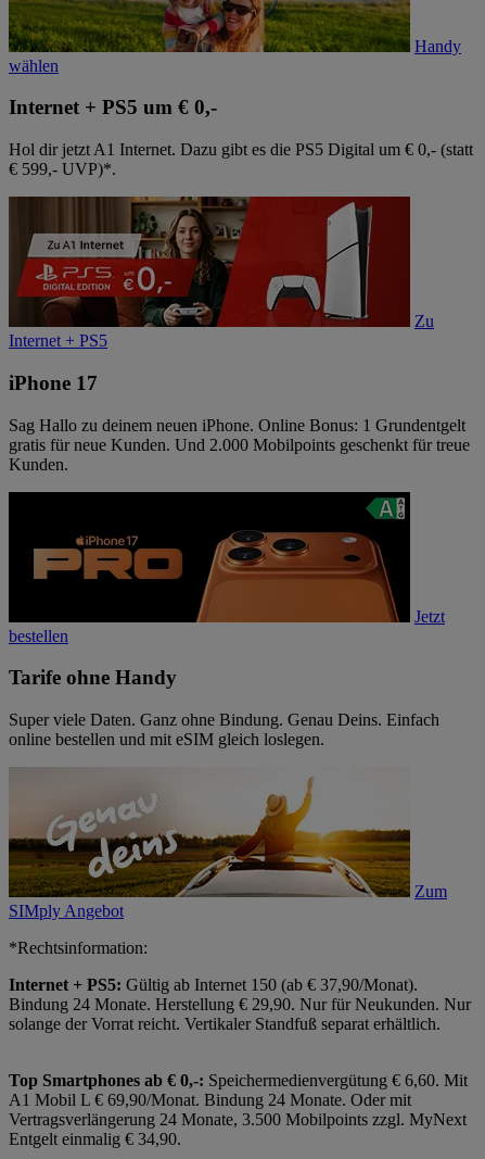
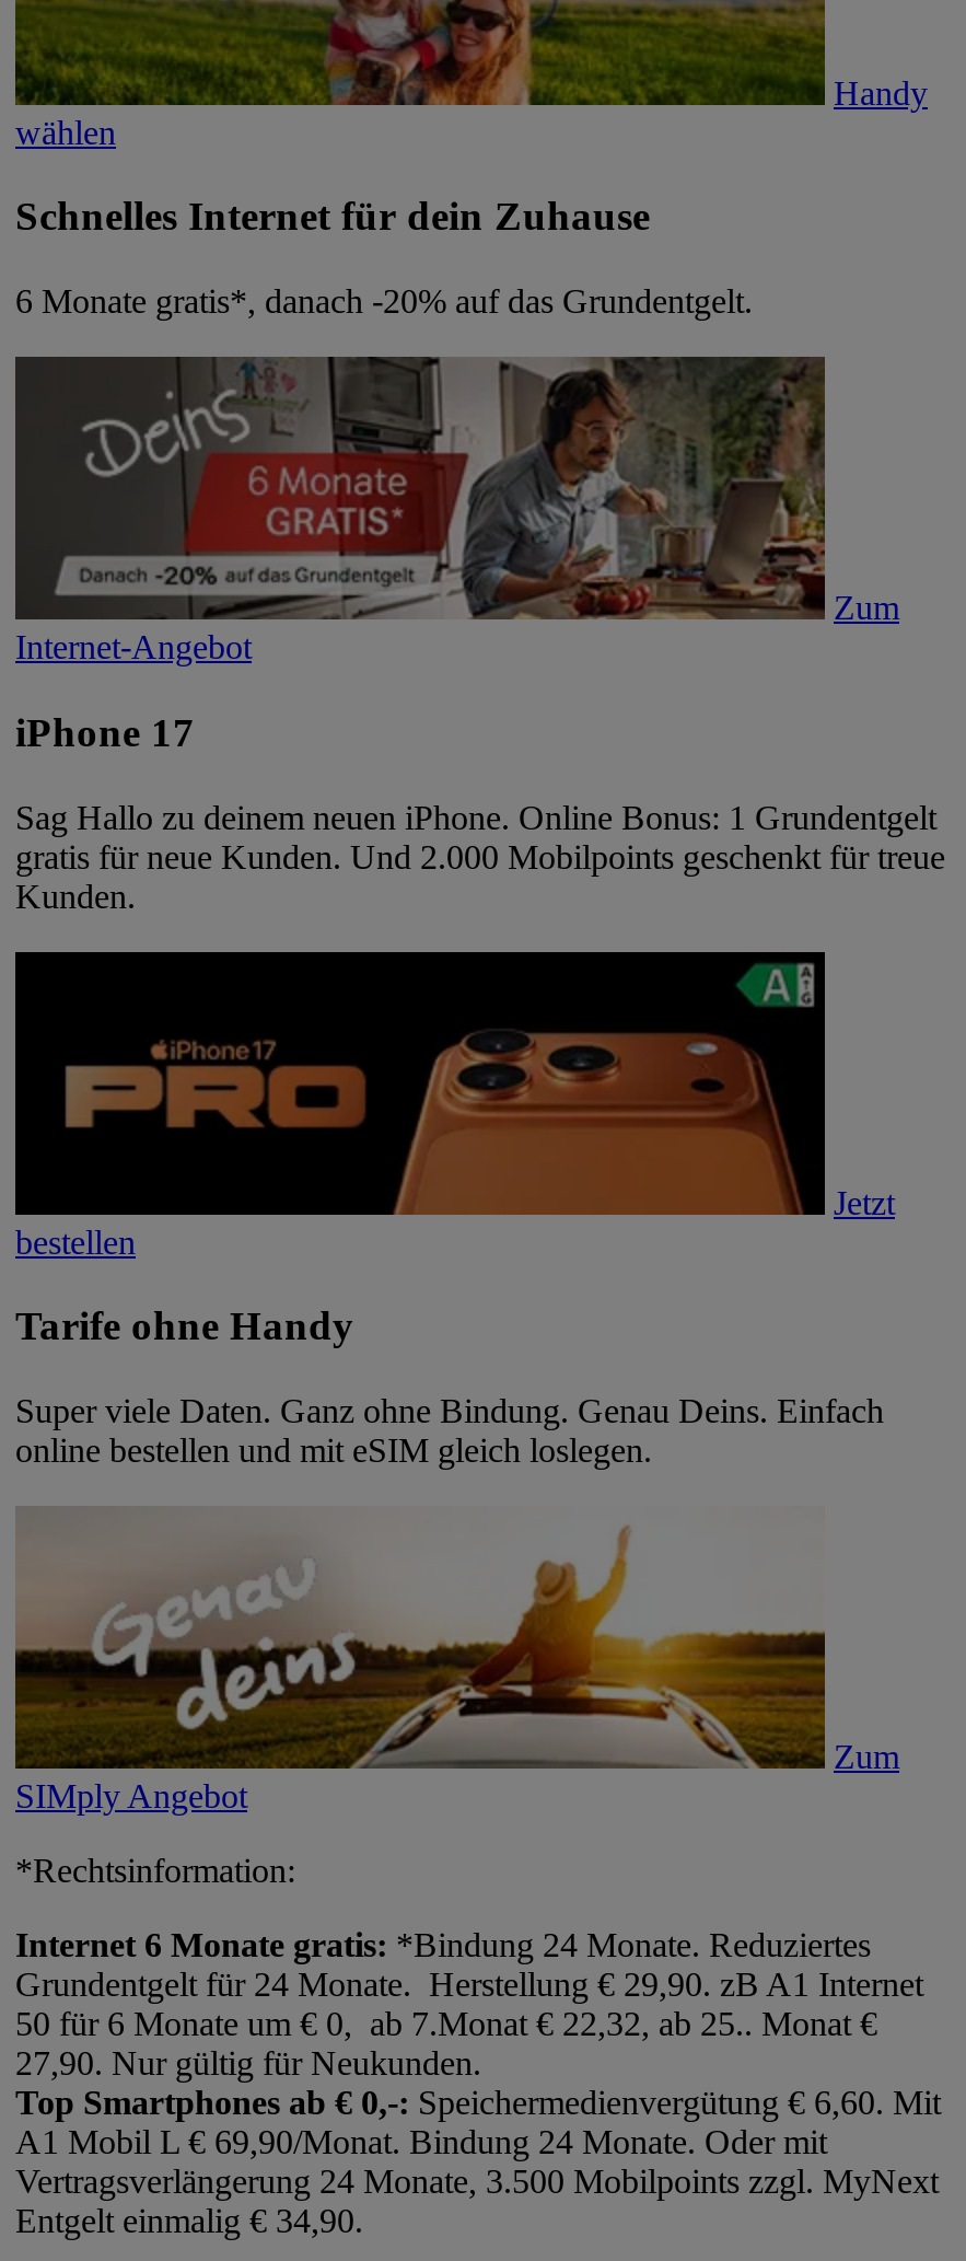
[9,96,217,119] Internet + PS5 um € 0,- -> [15,193,650,239] Schnelles Internet für dein Zuhause
[9,140,473,178] Hol dir jetzt A1 Internet. Dazu gibt es die PS5 Digital um € 0,- (statt | € 599,- UVP)*. -> [15,283,753,320] 6 Monate gratis*, danach -20% auf das Grundentgelt.
[9,196,434,350] [image] | Zu | Internet + PS5 -> [15,355,899,666] [image] | Zum | Internet-Angebot
[9,975,471,1033] Internet + PS5: Gültig ab Internet 150 (ab € 37,90/Monat). | Bindung 24 Monate. Herstellung € 29,90. Nur für Neukunden. Nur | solange der Vorrat reicht. Vertikaler Standfuß separat erhältlich. -> [15,1926,923,2081] Internet 6 Monate gratis: *Bindung 24 Monate. Reduziertes | Grundentgelt für 24 Monate. Herstellung € 29,90. zB A1 Internet | 50 für 6 Monate um € 0, ab 7.Monat € 22,32, ab 25.. Monat € | 27,90. Nur gültig für Neukunden.

